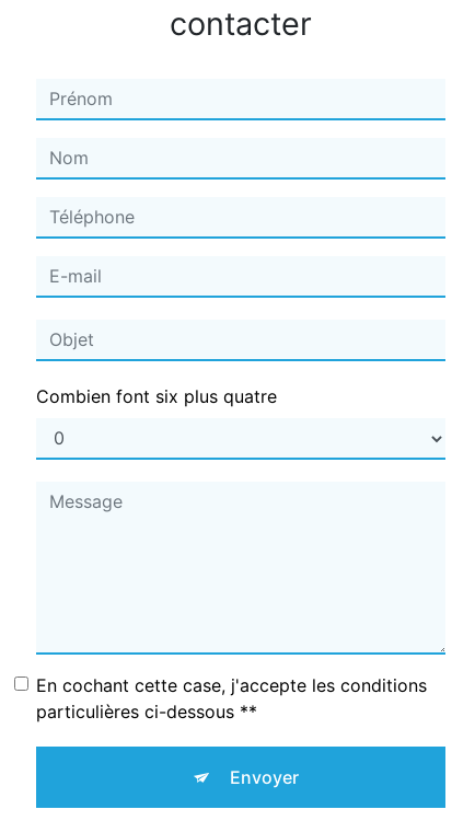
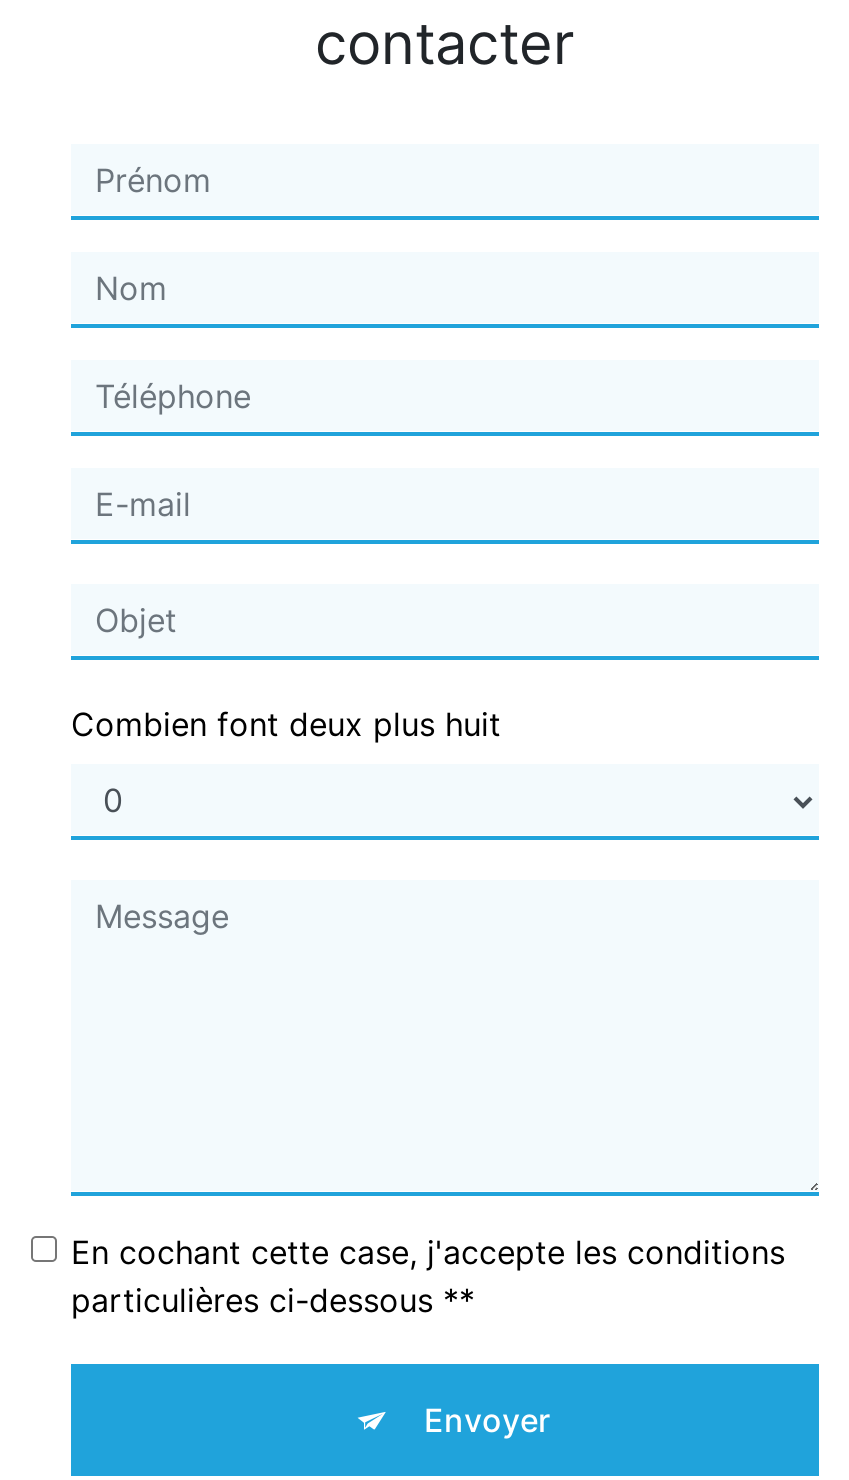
[36,385,277,407] Combien font six plus quatre -> [71,703,501,743] Combien font deux plus huit

